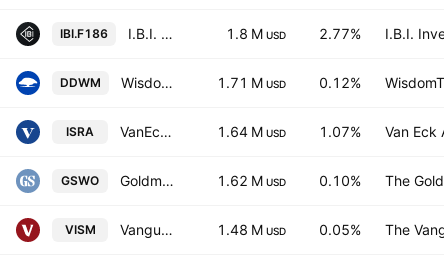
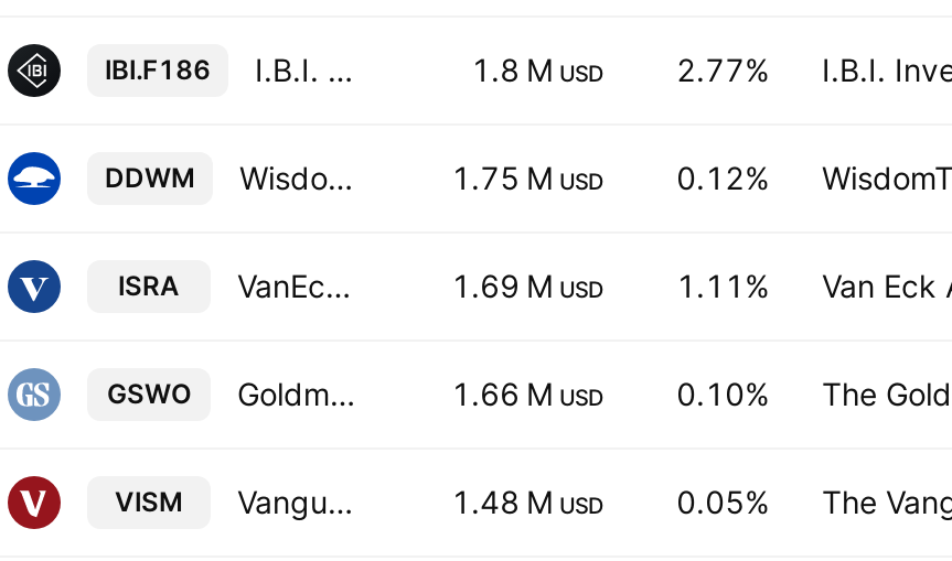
[217,74,286,91] 1.71 M USD -> [451,159,603,196] 1.75 M USD
[217,123,286,140] 1.64 M USD -> [451,267,603,304] 1.69 M USD
[319,123,361,140] 1.07% -> [676,267,769,304] 1.11%
[217,172,286,189] 1.62 M USD -> [451,375,603,412] 1.66 M USD

